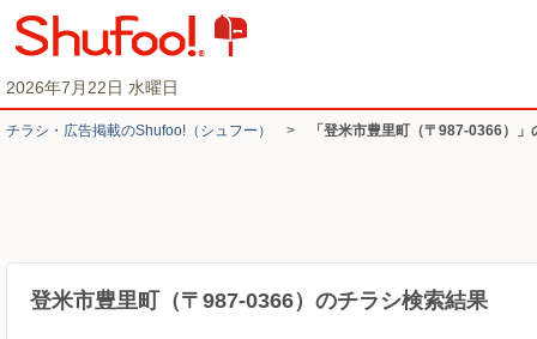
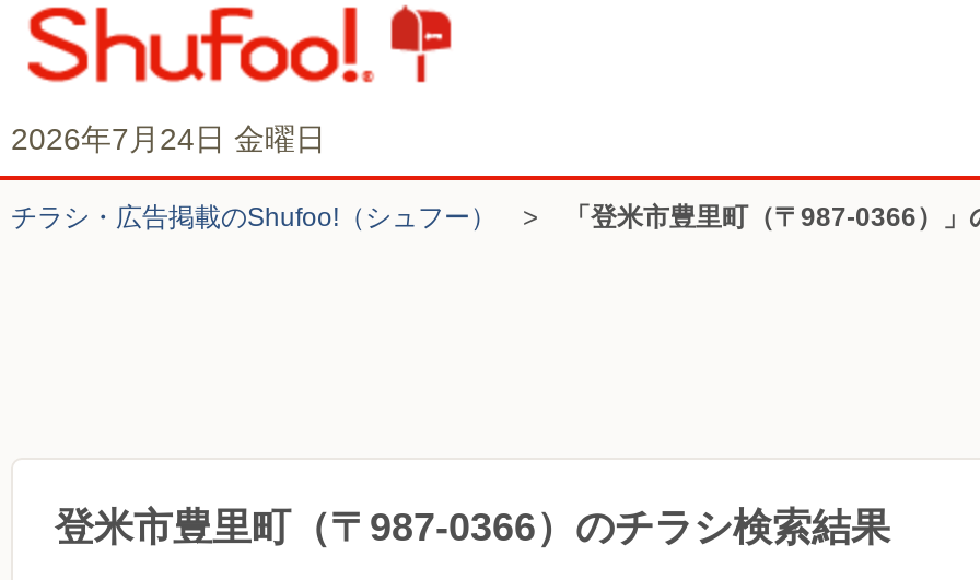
[6,78,179,97] 2026年7月22日 水曜日 -> [11,121,326,156] 2026年7月24日 金曜日

